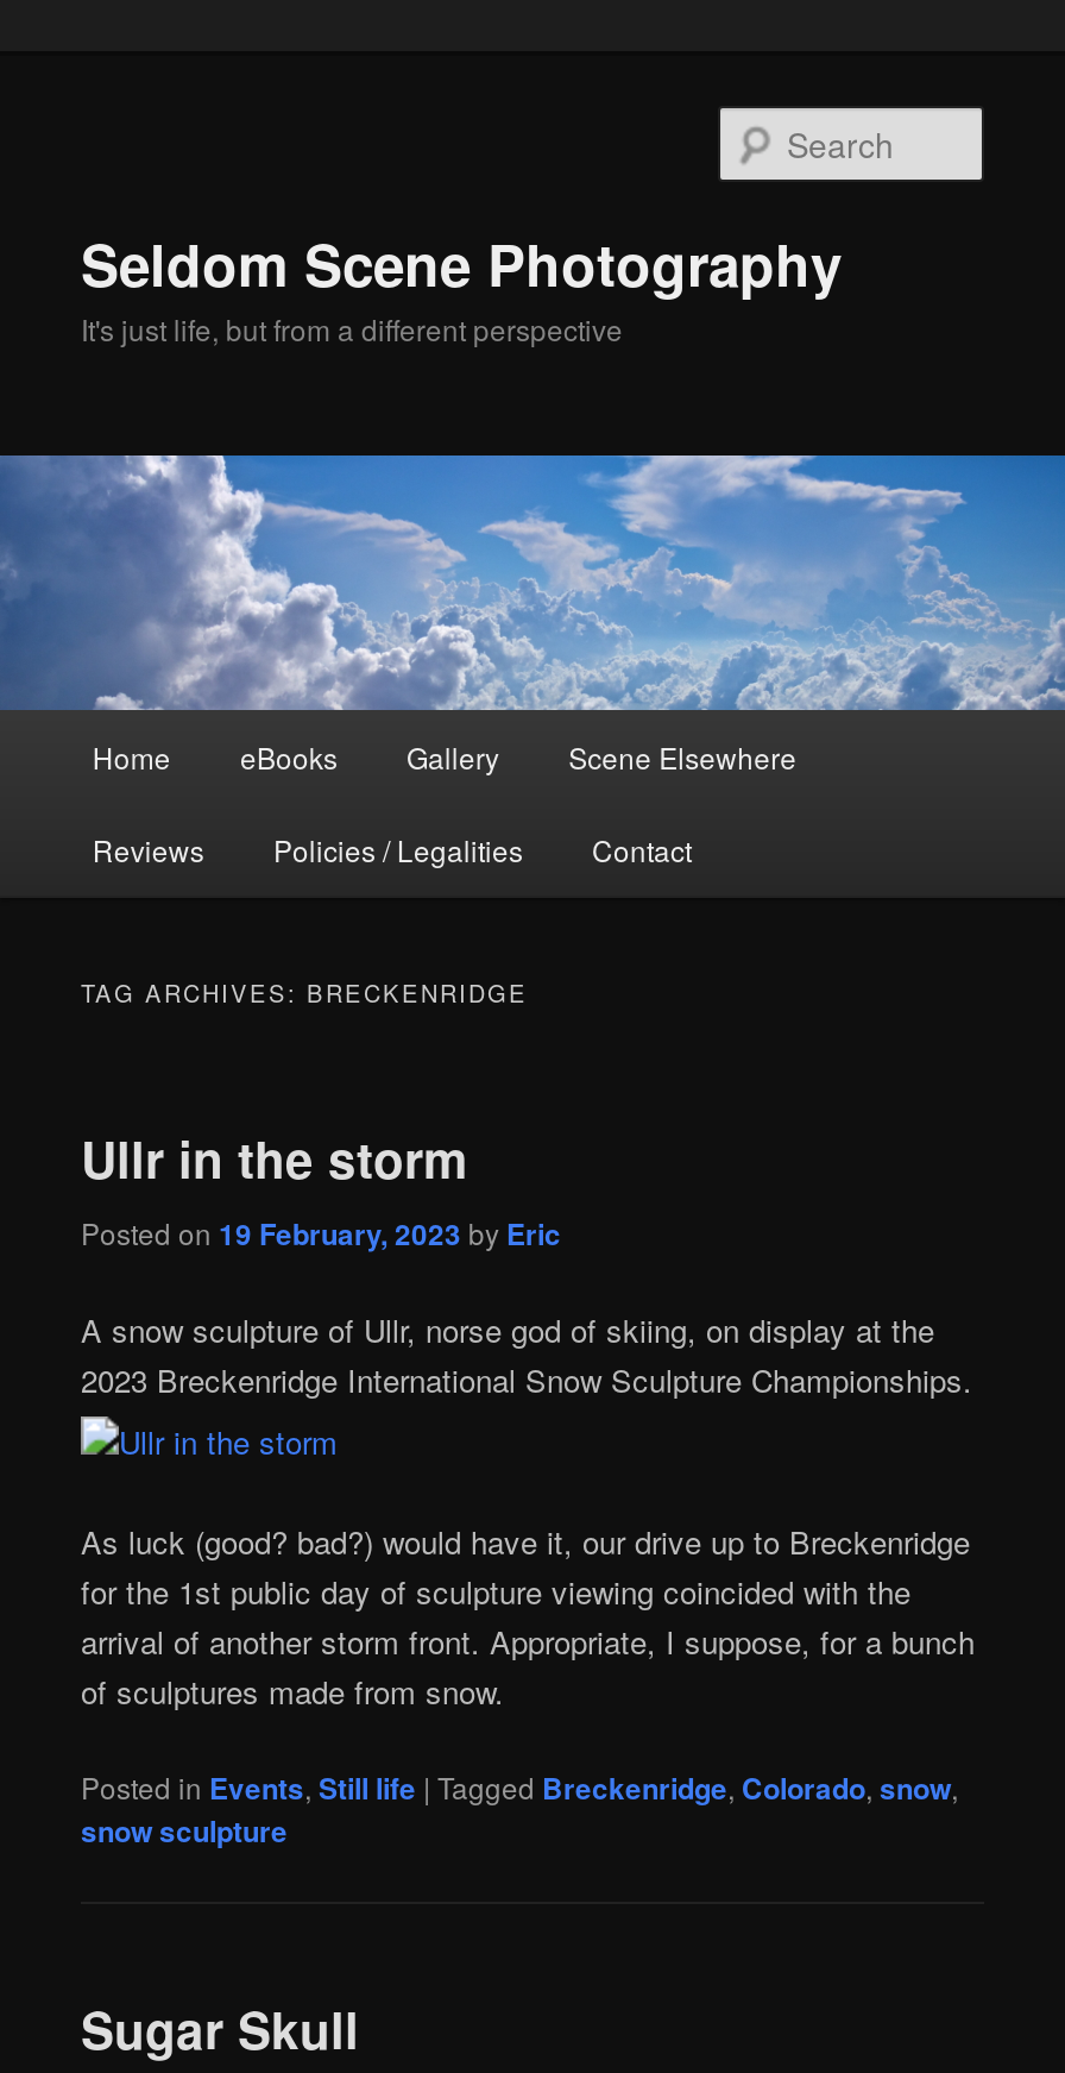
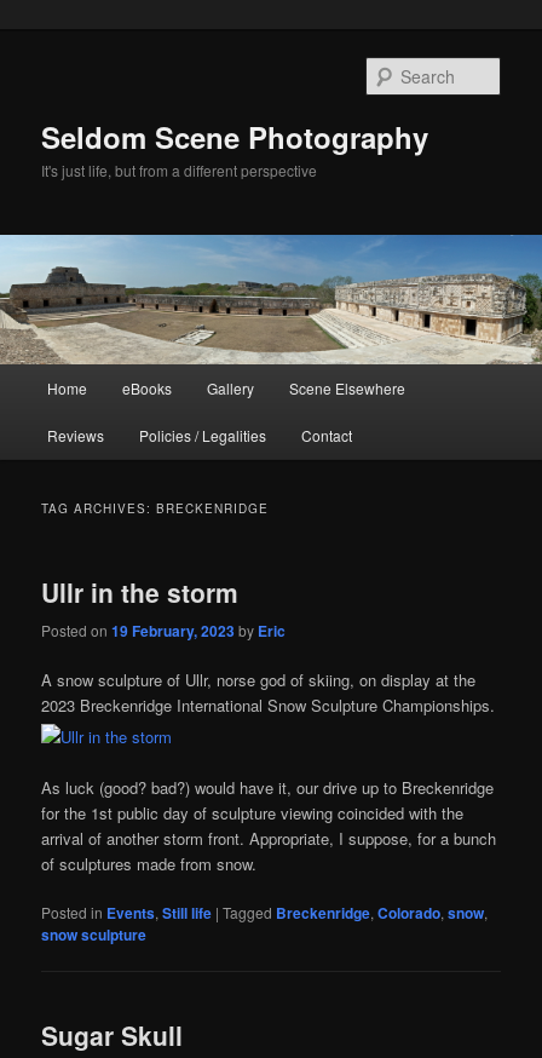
[7,453,1058,712] [image] -> [4,234,538,366] [image]

